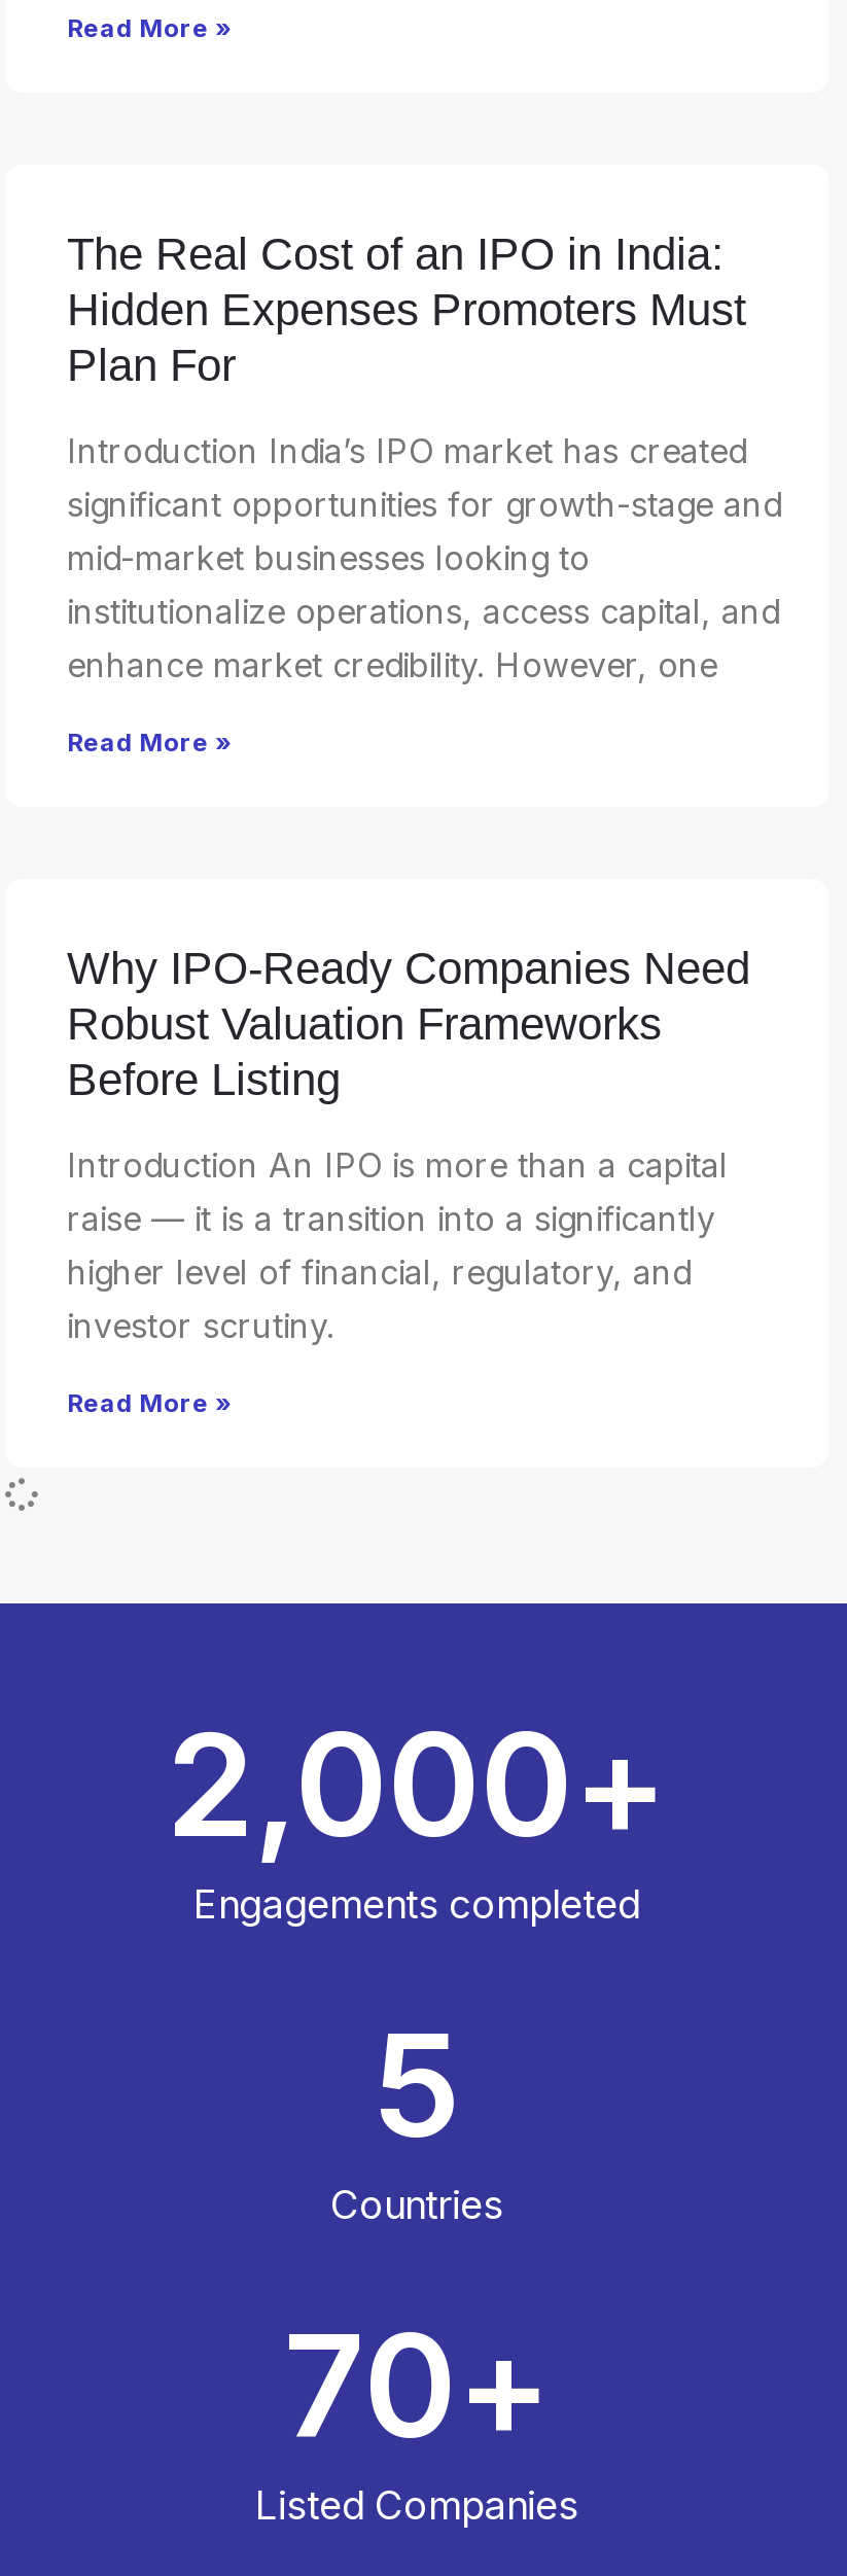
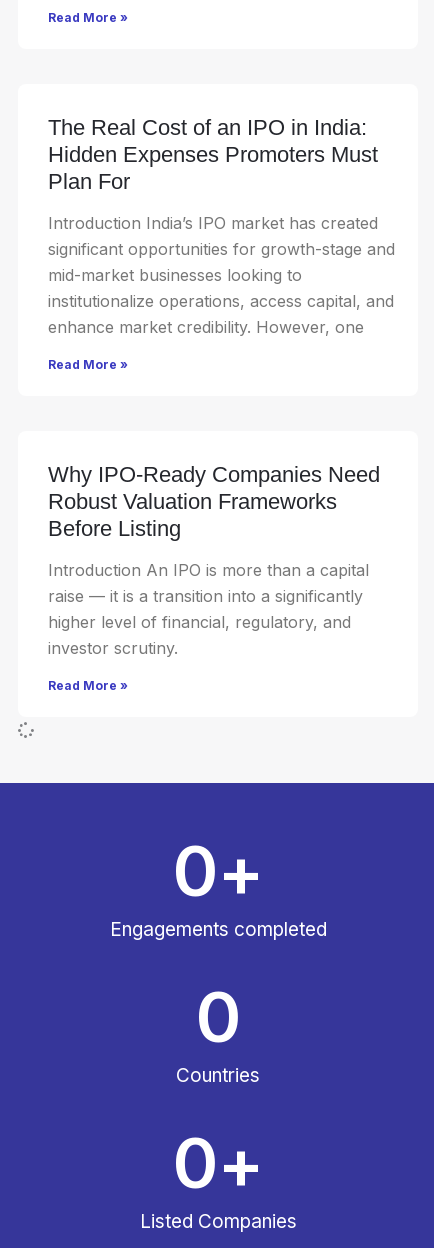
[167,1698,667,1871] 2,000+ -> [172,829,263,913] 0+
[374,1999,460,2172] 5 -> [195,975,240,1059] 0
[283,2299,551,2472] 70+ -> [172,1121,263,1205] 0+

